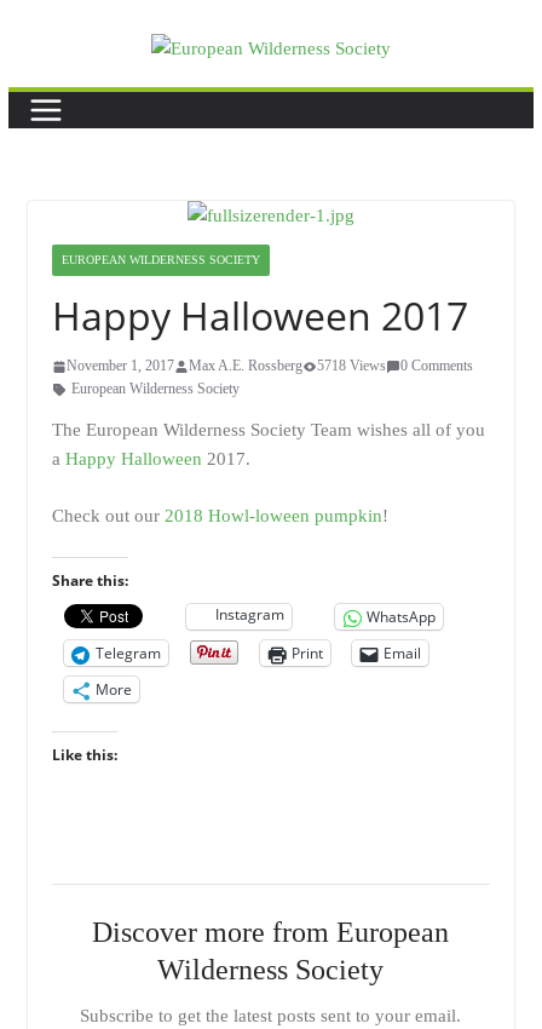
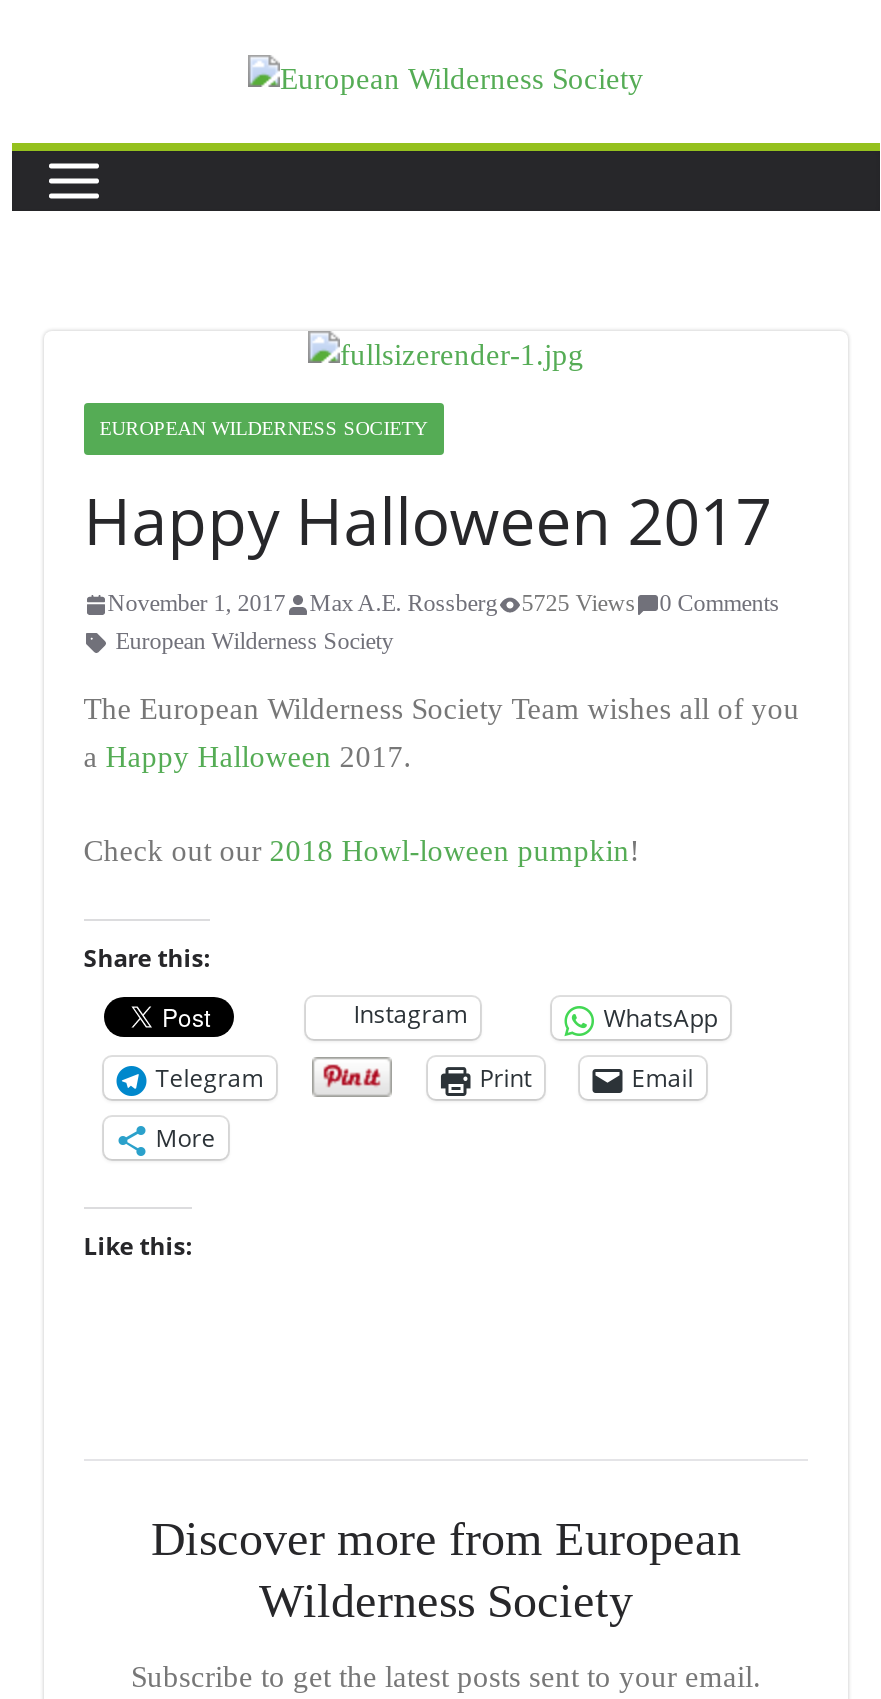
[66,357,473,374] November 1, 2017 Max A.E. Rossberg 5718 Views 0 Comments -> [107,589,779,617] November 1, 2017 Max A.E. Rossberg 5725 Views 0 Comments

